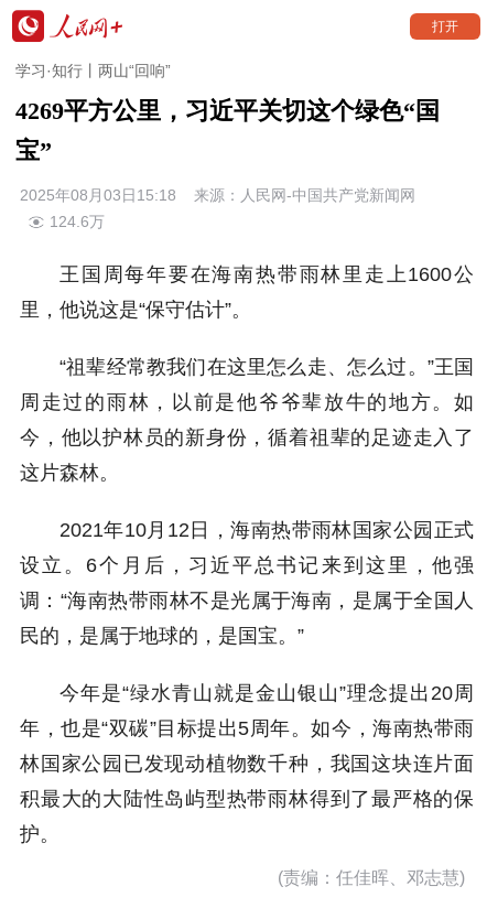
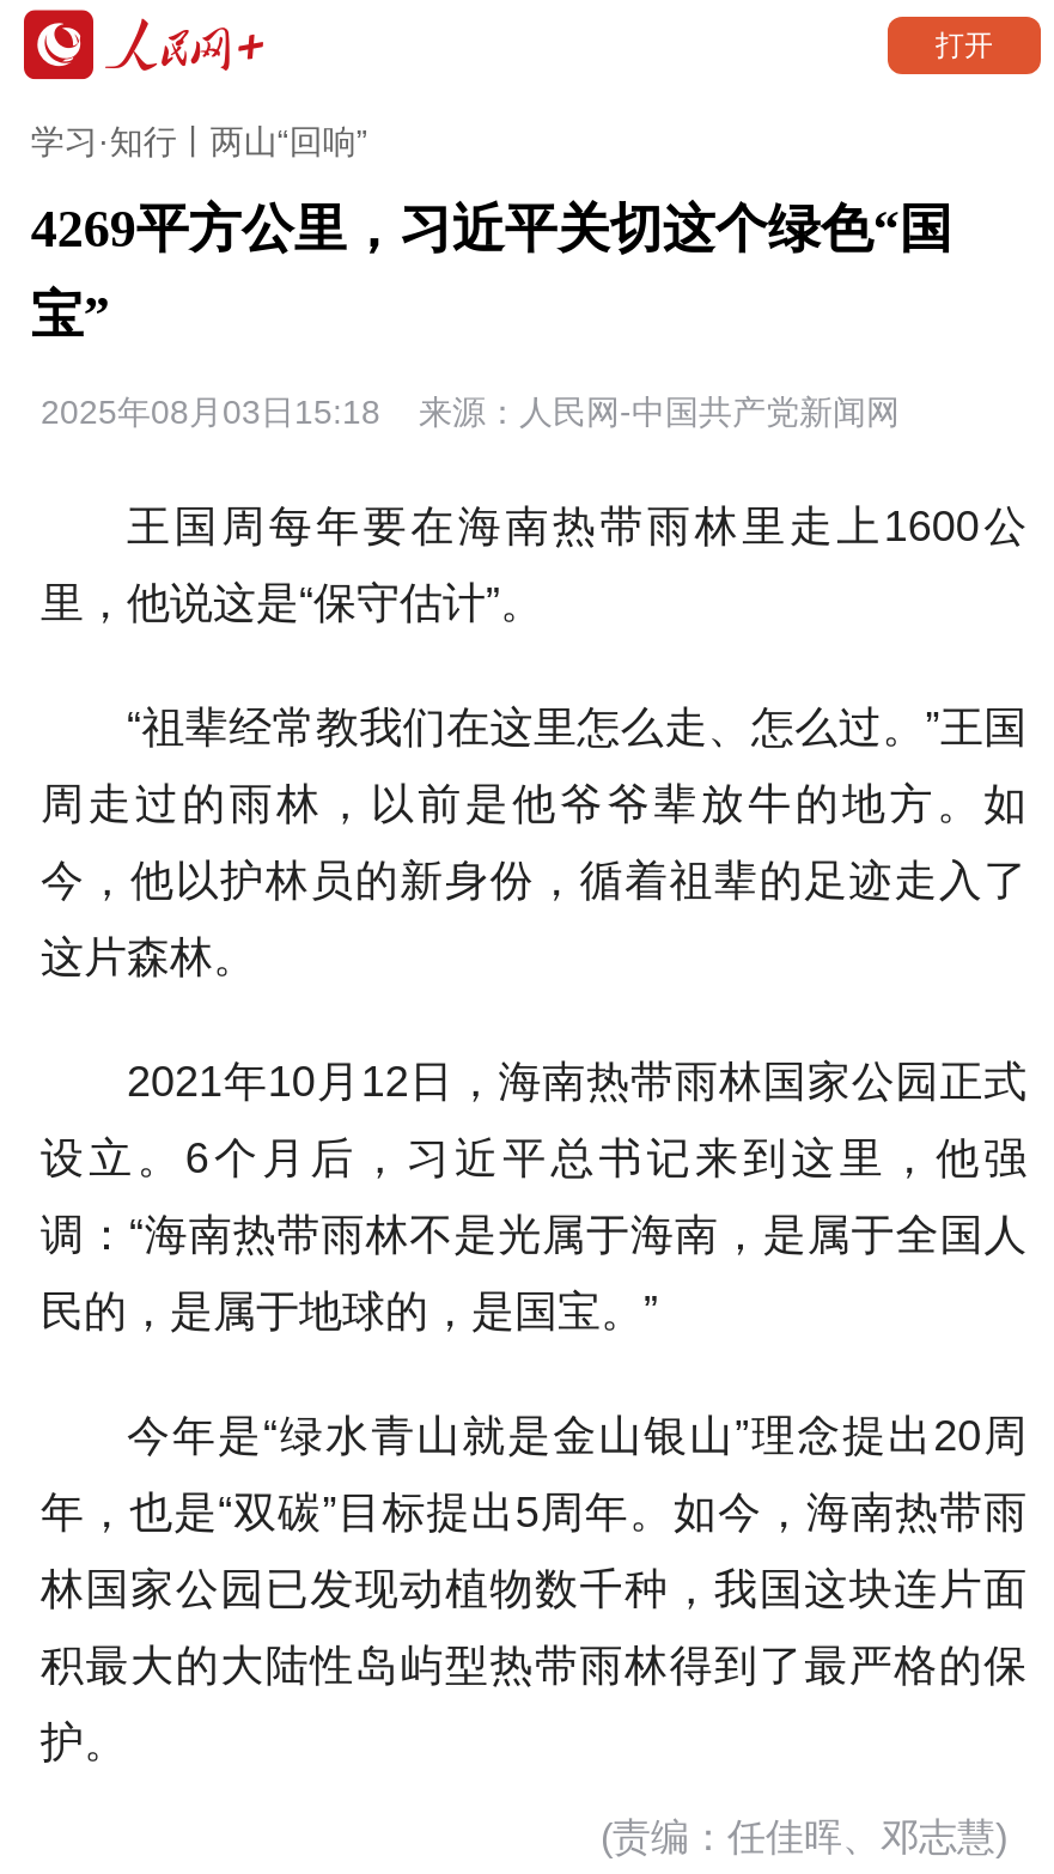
[50,213,105,230] 124.6万 -> none

